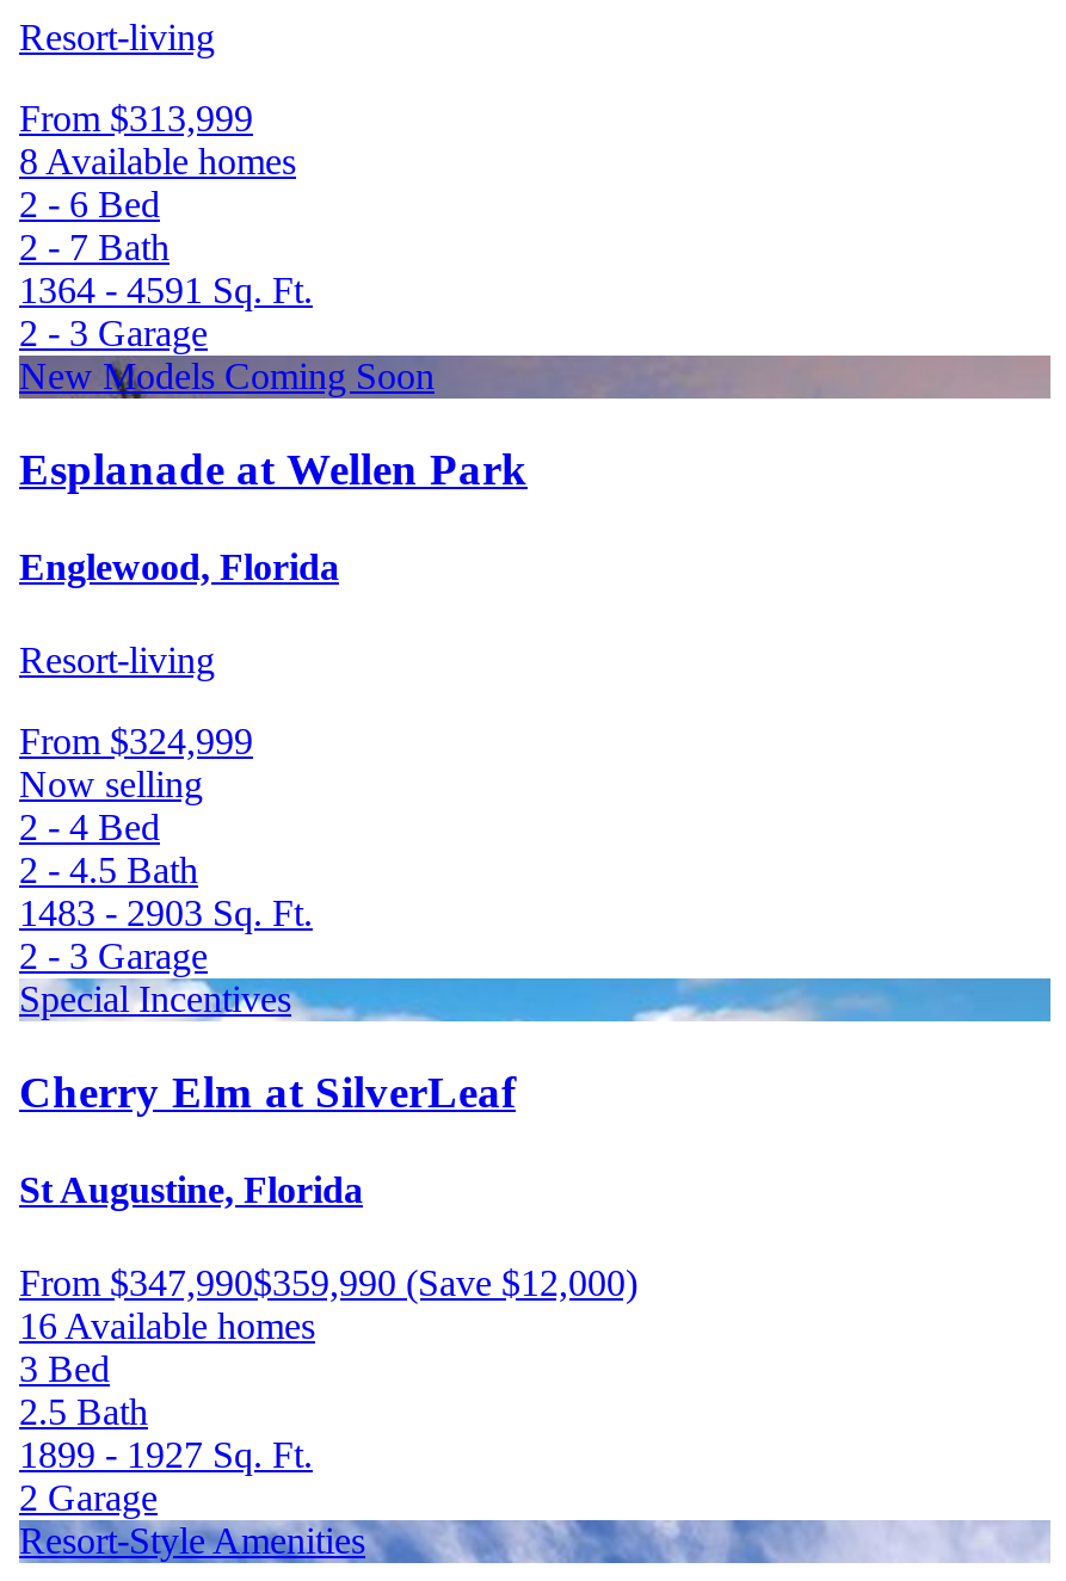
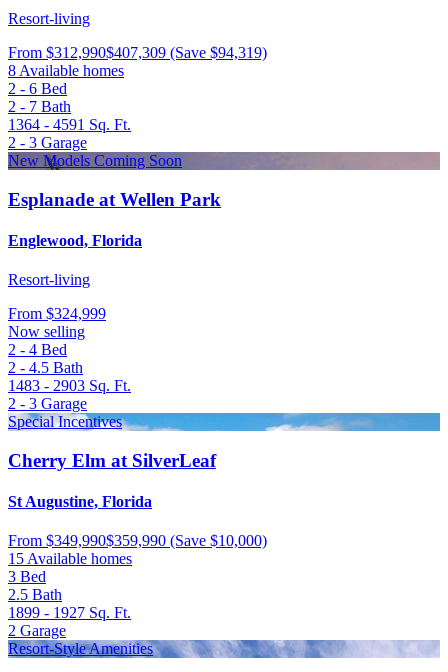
[19,98,253,138] From $313,999 -> [8,44,267,61] From $312,990$407,309 (Save $94,319)
[19,1263,637,1304] From $347,990$359,990 (Save $12,000) -> [8,532,267,549] From $349,990$359,990 (Save $10,000)
[19,1306,315,1347] 16 Available homes -> [8,550,132,567] 15 Available homes

